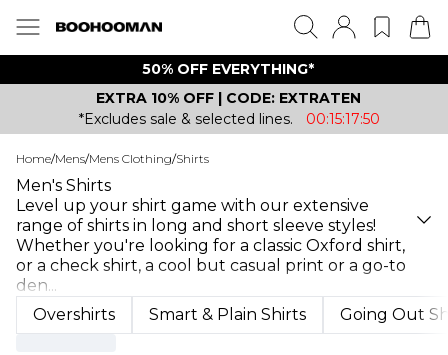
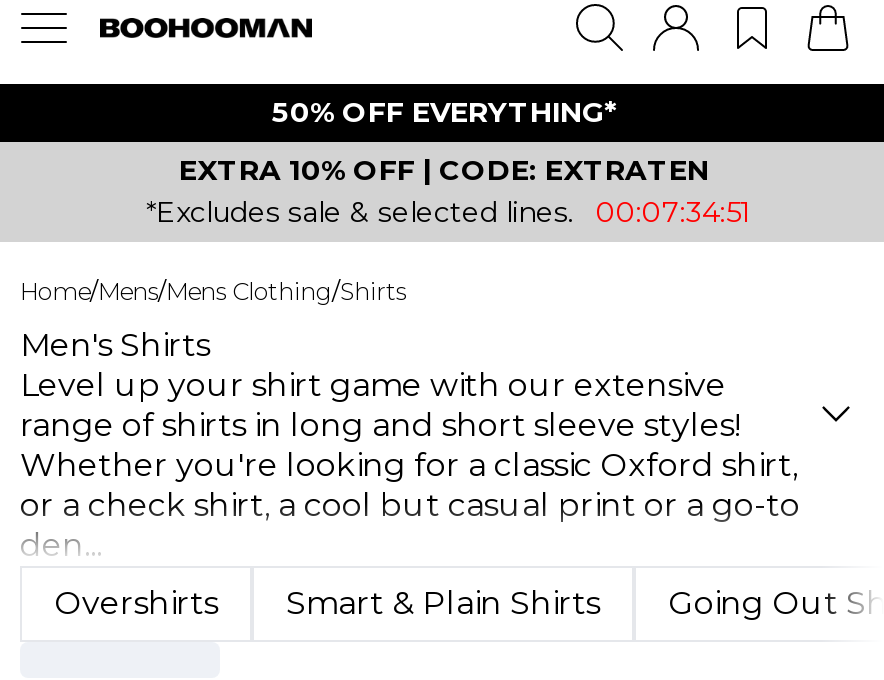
[79,110,380,128] *Excludes sale & selected lines. 00:15:17:50 -> [146,194,752,230] *Excludes sale & selected lines. 00:07:34:51

